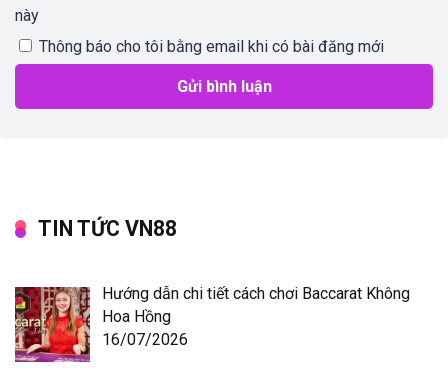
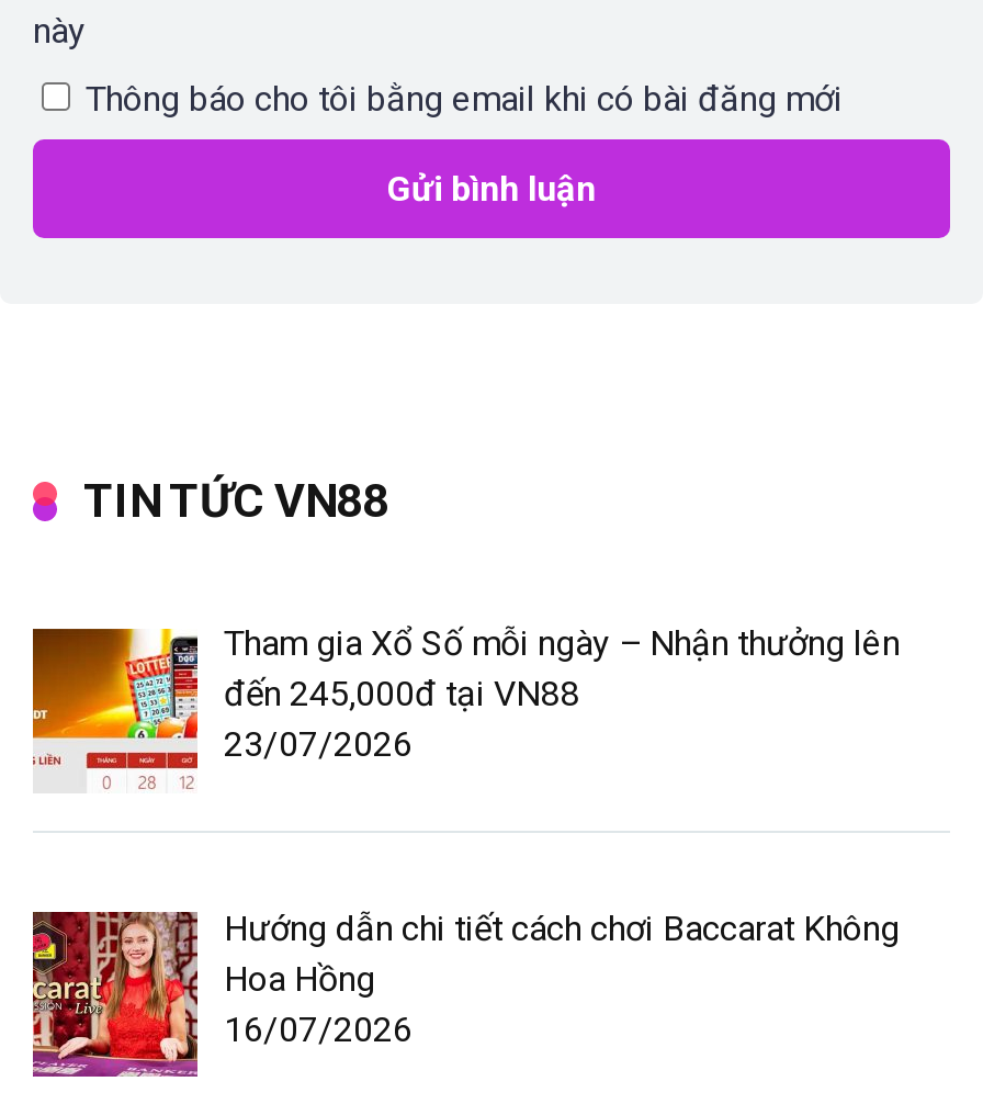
none -> [33,622,900,792] [image] | Tham gia Xổ Số mỗi ngày – Nhận thưởng lên | đến 245,000đ tại VN88 | 23/07/2026

